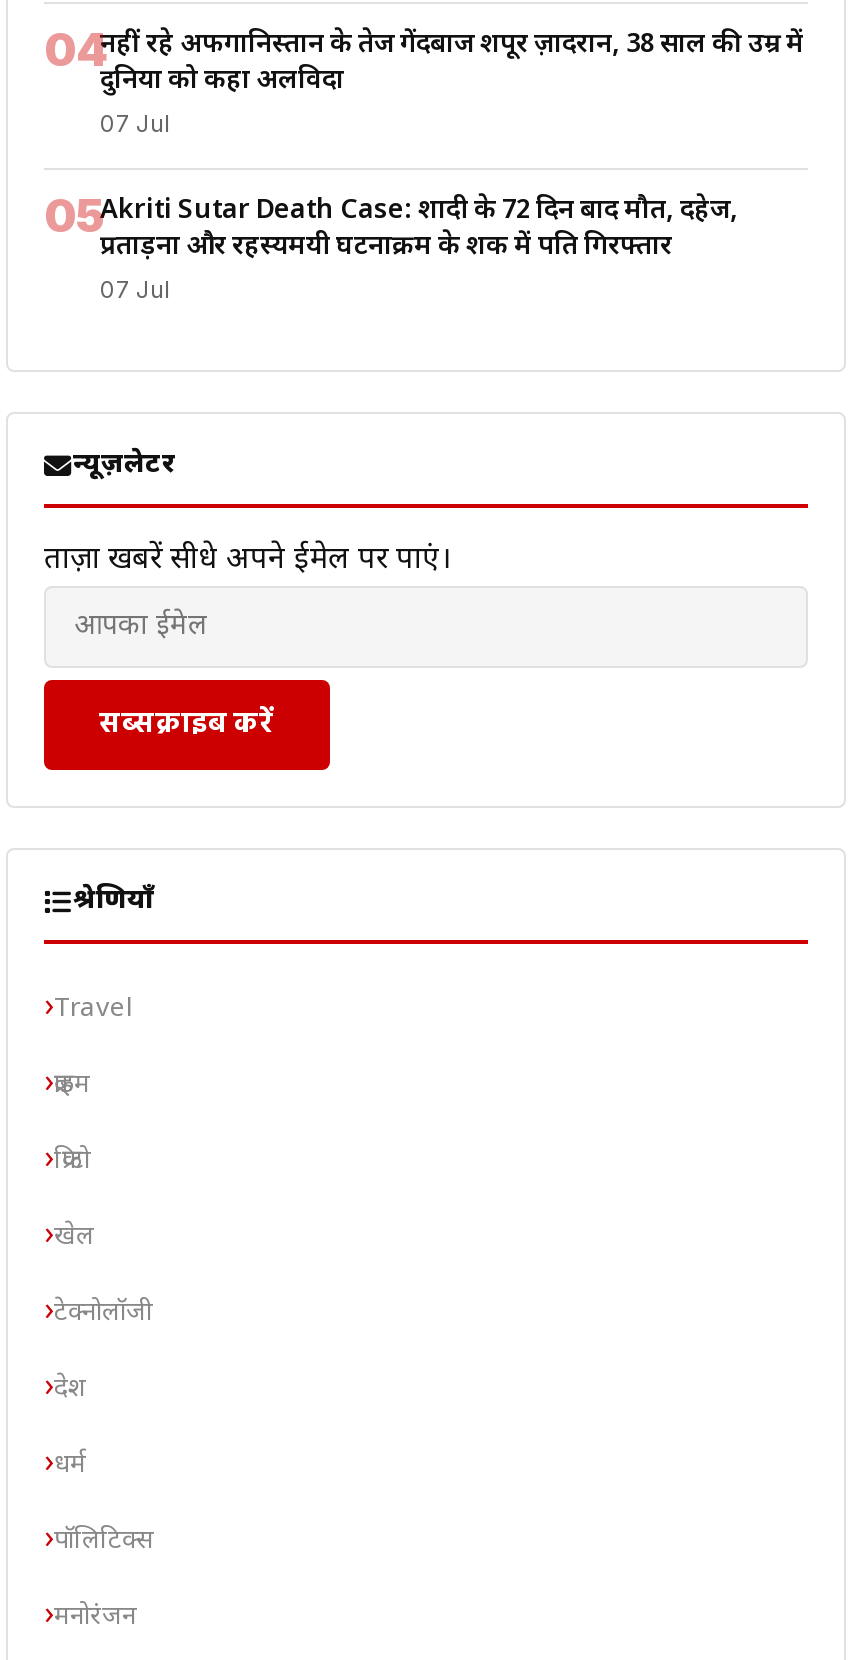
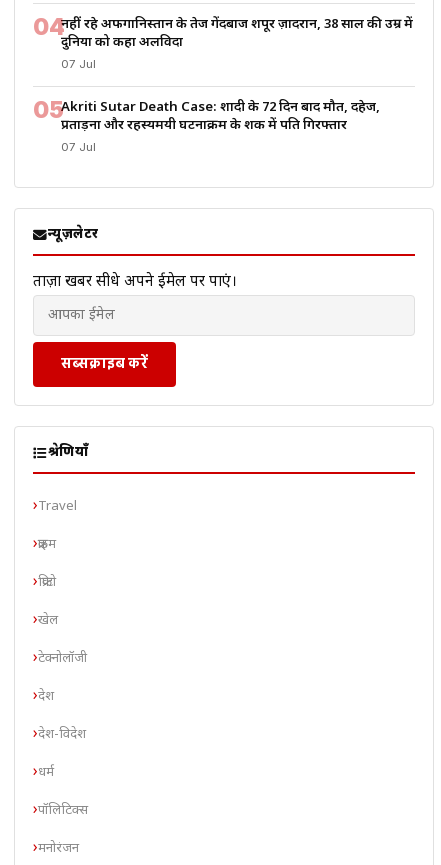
none -> [38,725,86,742] देश-विदेश

